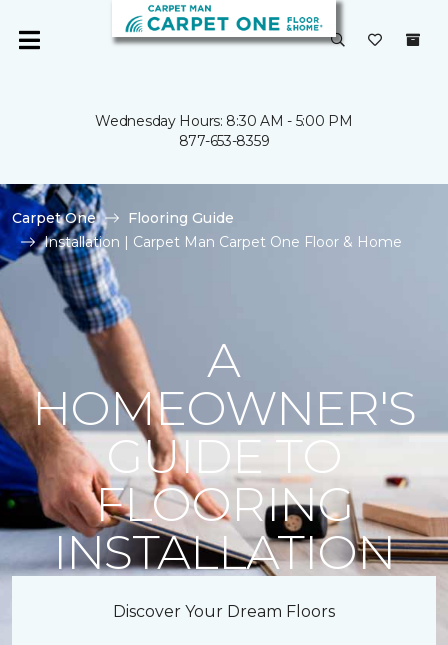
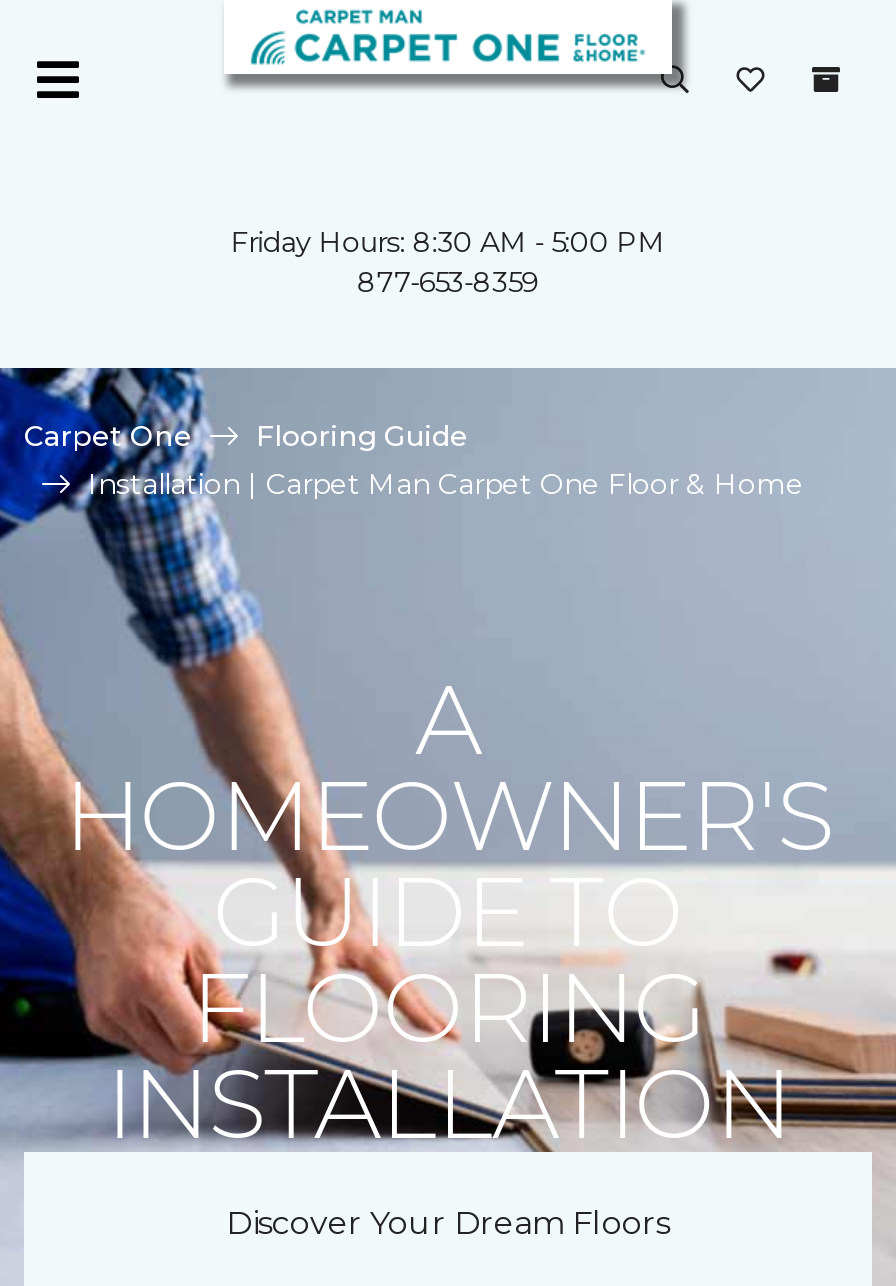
[95,112,353,130] Wednesday Hours: 8:30 AM - 5:00 PM -> [231,224,665,260] Friday Hours: 8:30 AM - 5:00 PM

